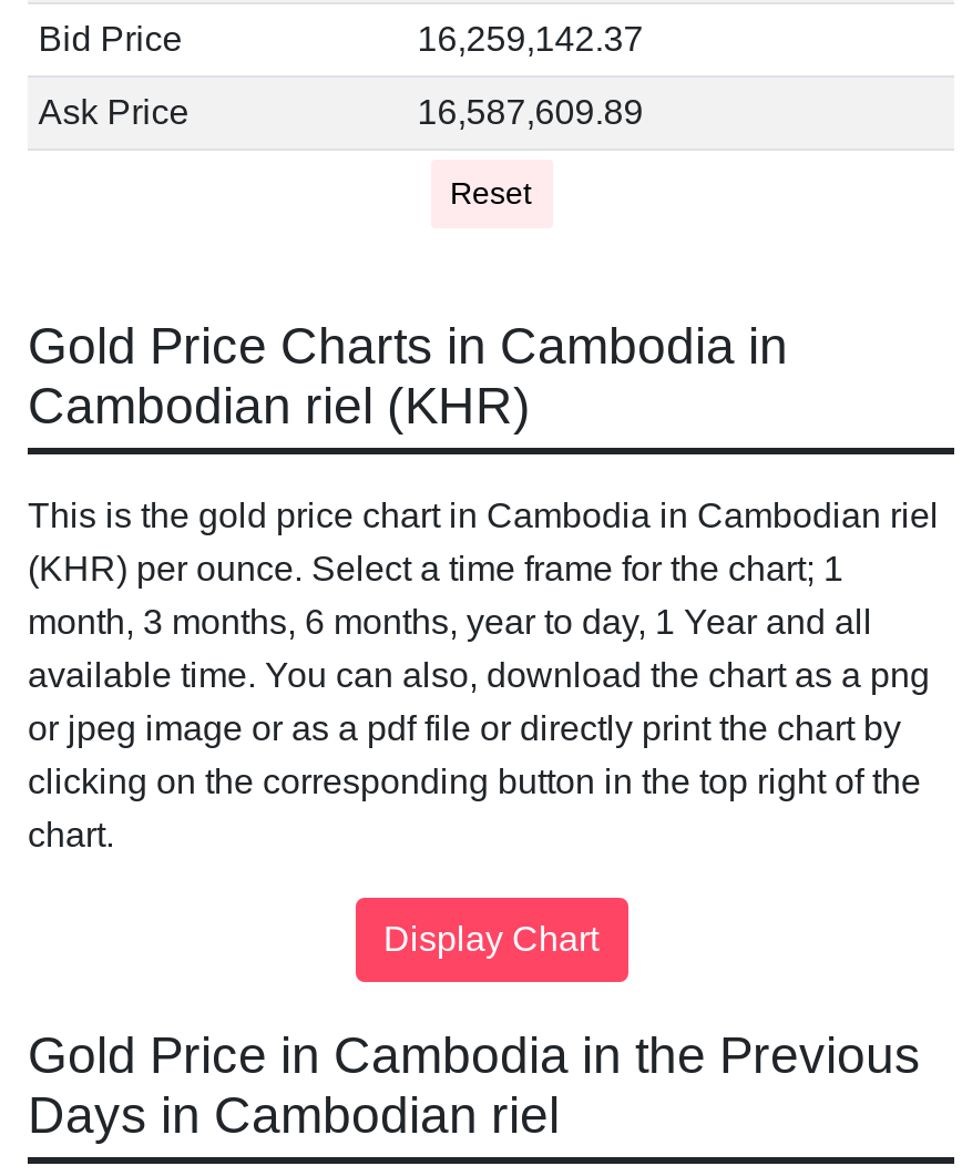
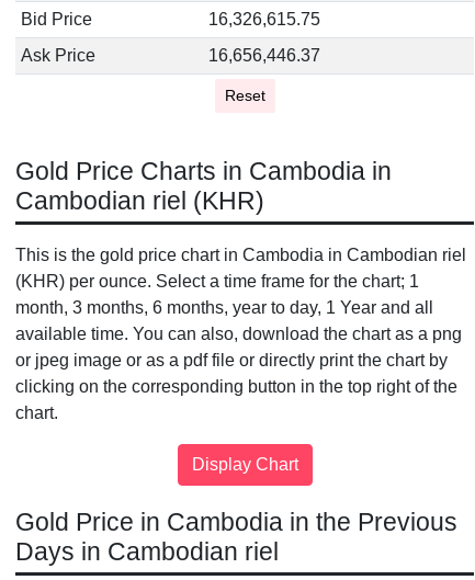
[417,20,643,58] 16,259,142.37 -> [208,10,320,29] 16,326,615.75
[417,93,643,131] 16,587,609.89 -> [208,46,320,65] 16,656,446.37

